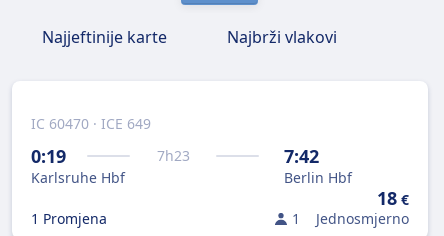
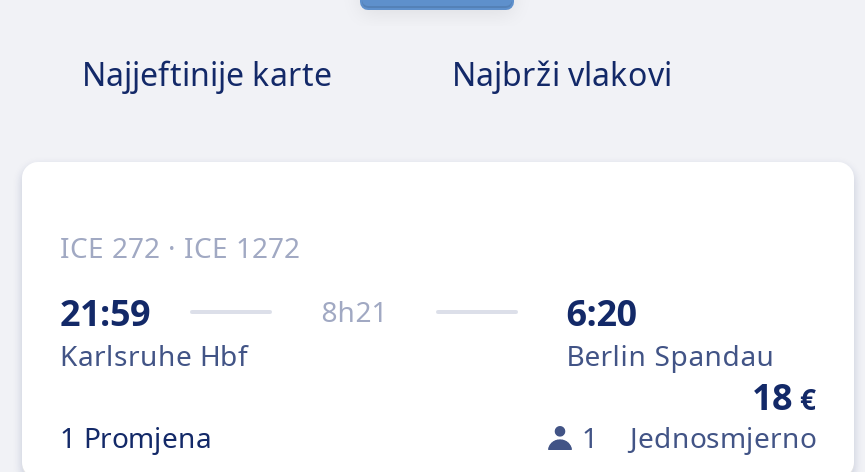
[31,114,151,133] IC 60470 · ICE 649 -> [60,228,300,266] ICE 272 · ICE 1272
[31,144,66,168] 0:19 -> [60,288,150,336] 21:59
[157,146,190,165] 7h23 -> [321,292,387,330] 8h21
[284,144,319,168] 7:42 -> [567,288,637,336] 6:20
[284,168,352,187] Berlin Hbf -> [567,336,775,374] Berlin Spandau

